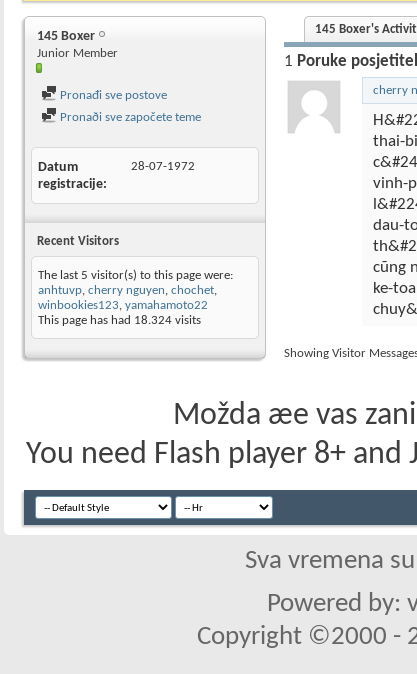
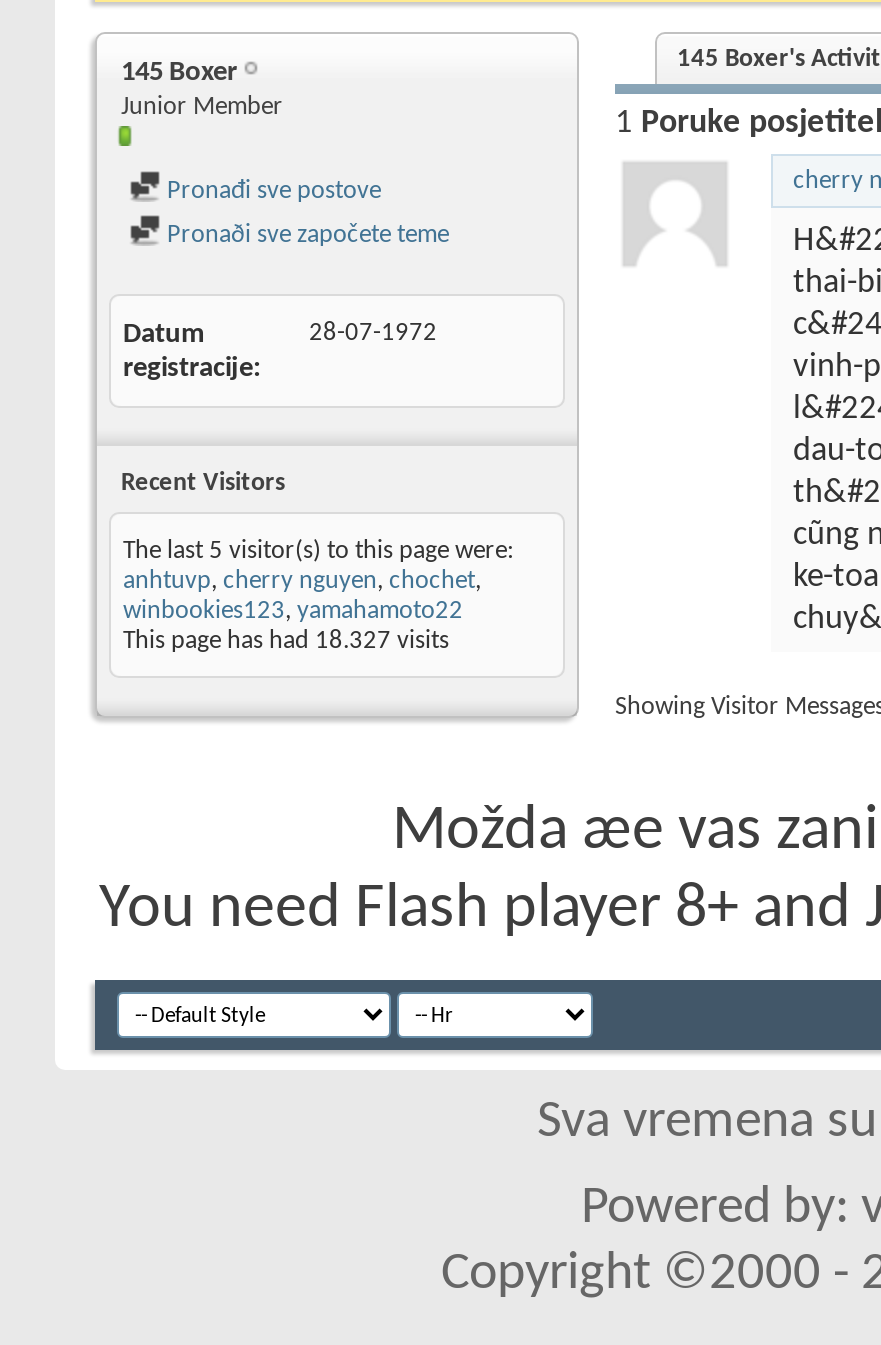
[38,314,201,327] This page has had 18.324 visits -> [123,628,449,654] This page has had 18.327 visits

